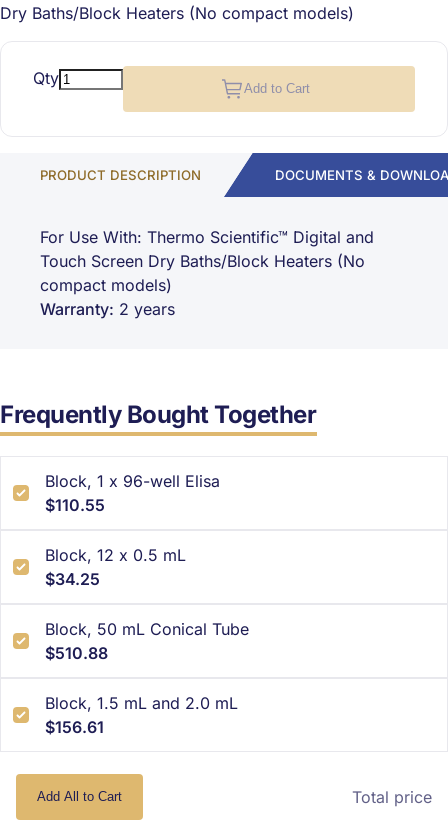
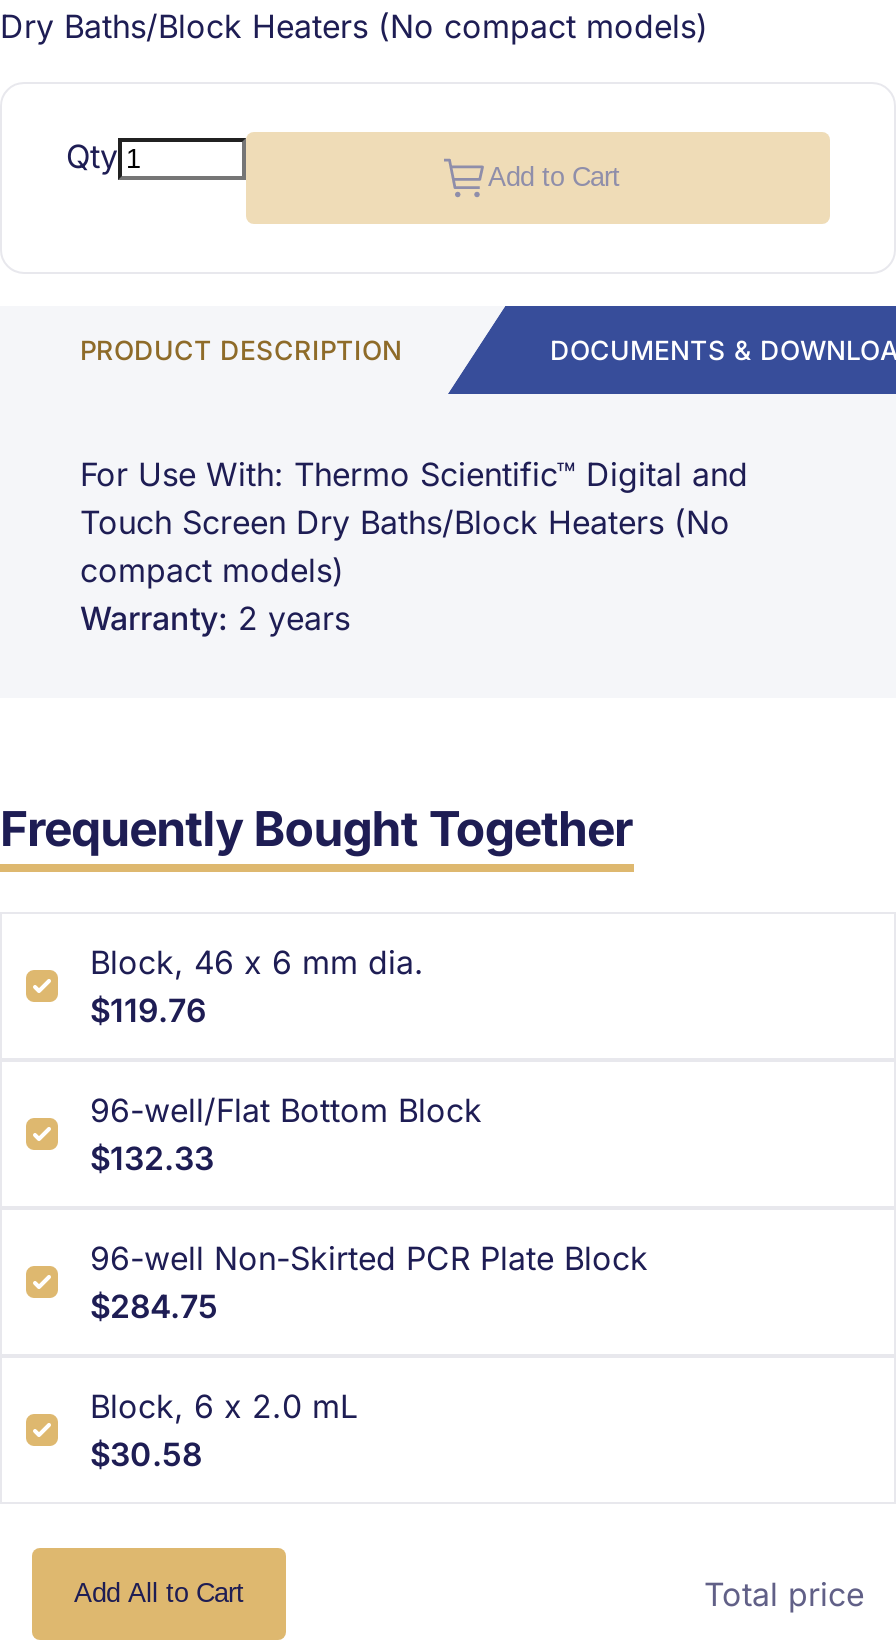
[45,471,220,515] Block, 1 x 96-well Elisa | $110.55 -> [90,943,424,1031] Block, 46 x 6 mm dia. | $119.76
[45,545,186,589] Block, 12 x 0.5 mL | $34.25 -> [90,1091,482,1179] 96-well/Flat Bottom Block | $132.33
[45,619,249,663] Block, 50 mL Conical Tube | $510.88 -> [90,1239,648,1327] 96-well Non-Skirted PCR Plate Block | $284.75
[45,693,238,737] Block, 1.5 mL and 2.0 mL | $156.61 -> [90,1387,358,1475] Block, 6 x 2.0 mL | $30.58

